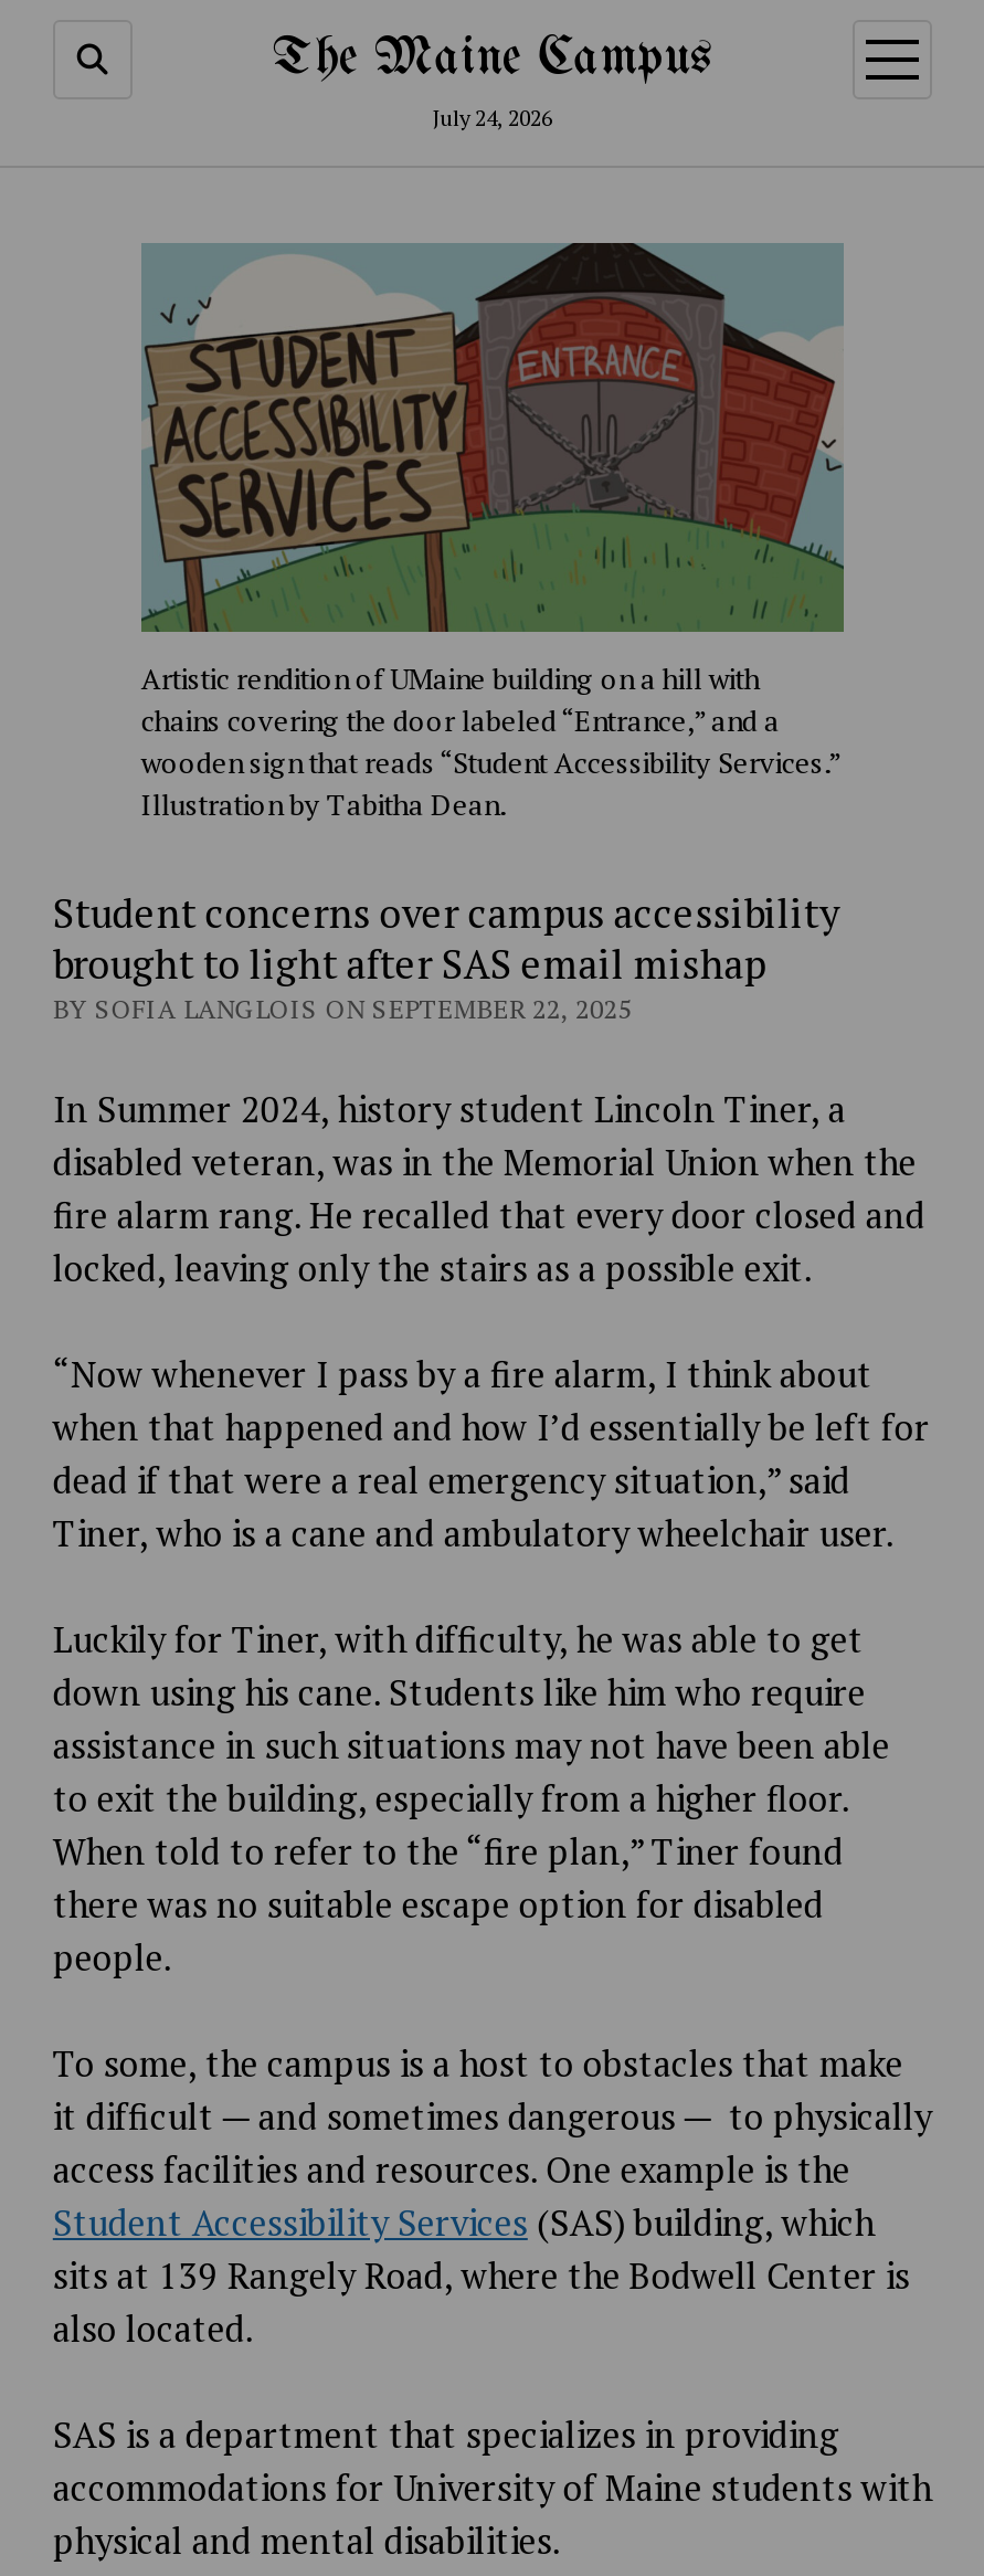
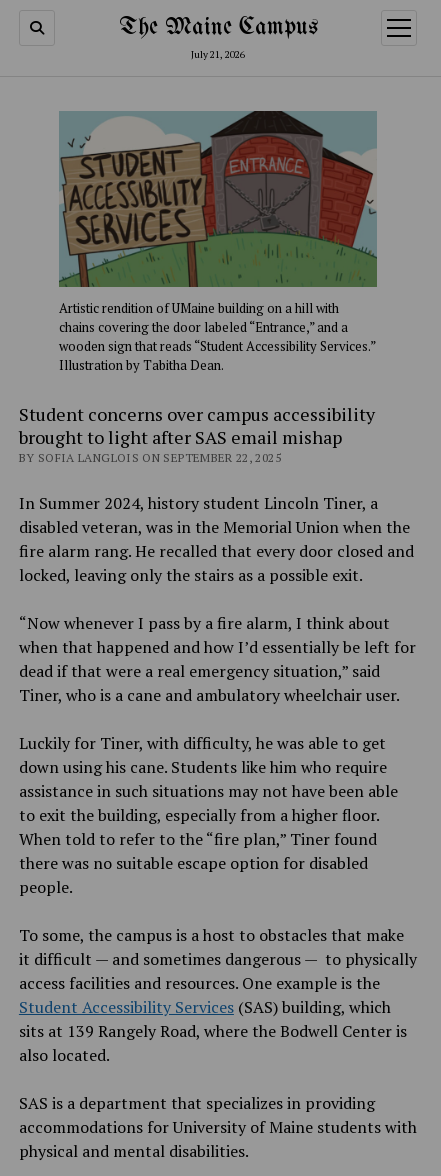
[433,104,552,133] July 24, 2026 -> [191,48,245,61] July 21, 2026

